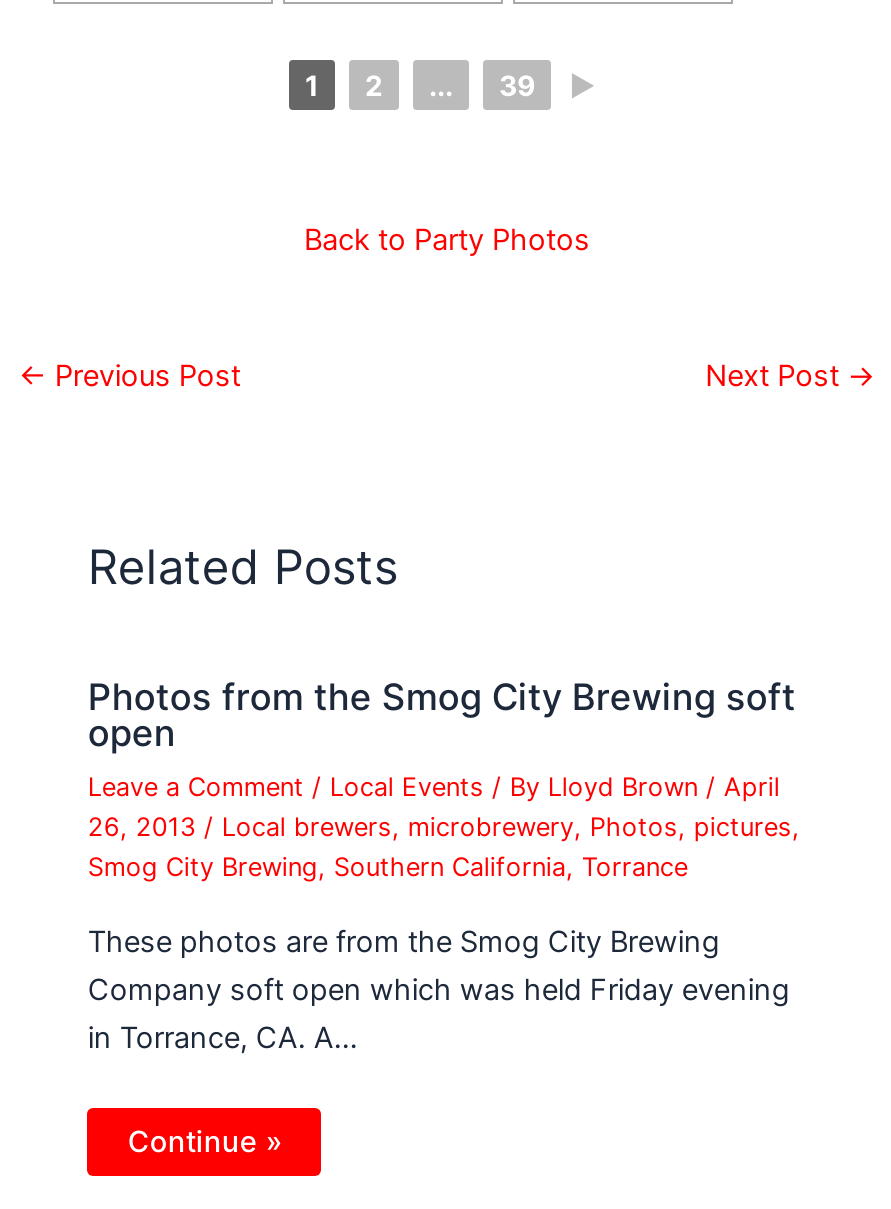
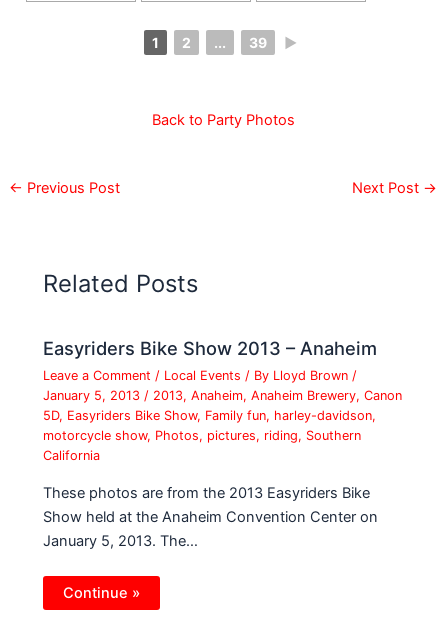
[88,674,800,882] Photos from the Smog City Brewing soft | open | Leave a Comment / Local Events / By Lloyd Brown / April | 26, 2013 / Local brewers, microbrewery, Photos, pictures, | Smog City Brewing, Southern California, Torrance -> [43,337,402,463] Easyriders Bike Show 2013 – Anaheim | Leave a Comment / Local Events / By Lloyd Brown / | January 5, 2013 / 2013, Anaheim, Anaheim Brewery, Canon | 5D, Easyriders Bike Show, Family fun, harley-davidson, | motorcycle show, Photos, pictures, riding, Southern | California
[88,923,790,1055] These photos are from the Smog City Brewing | Company soft open which was held Friday evening | in Torrance, CA. A… -> [43,483,378,549] These photos are from the 2013 Easyriders Bike | Show held at the Anaheim Convention Center on | January 5, 2013. The…

